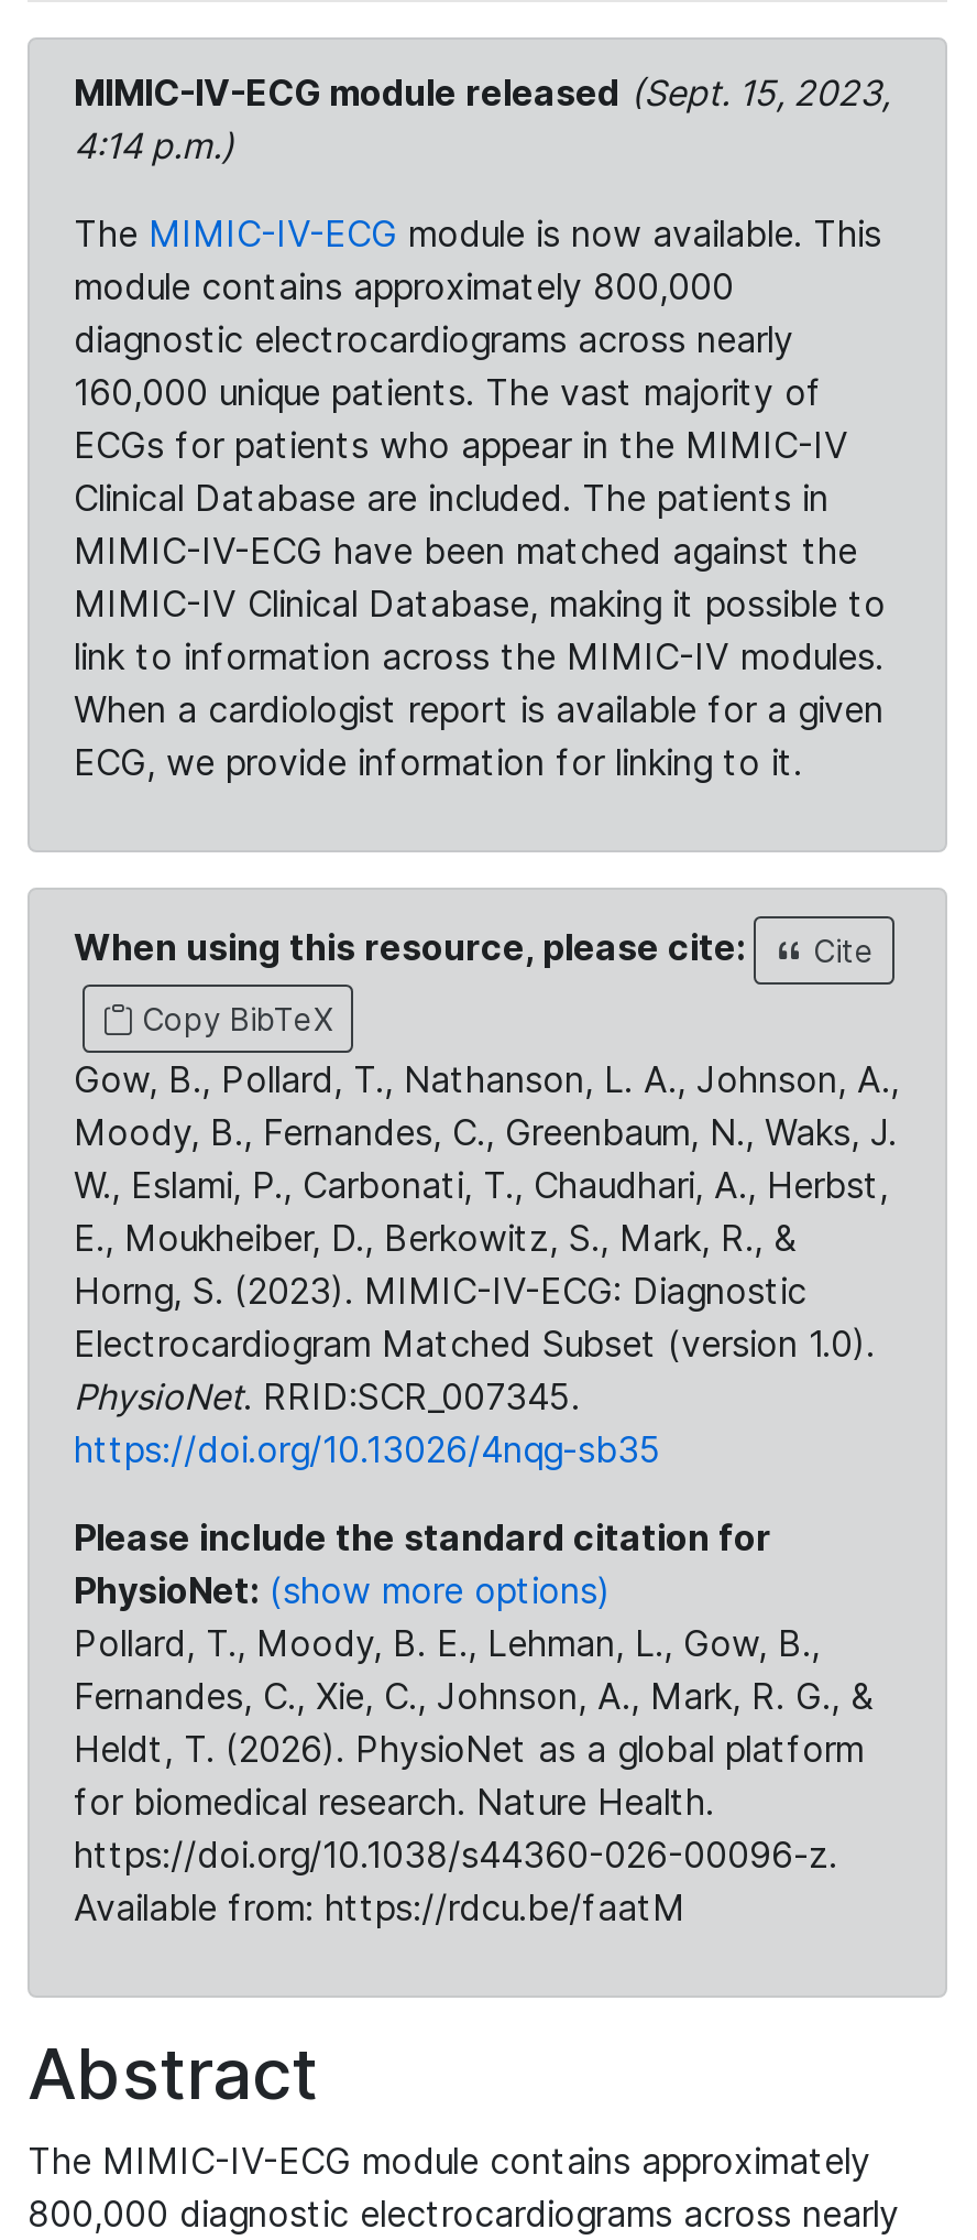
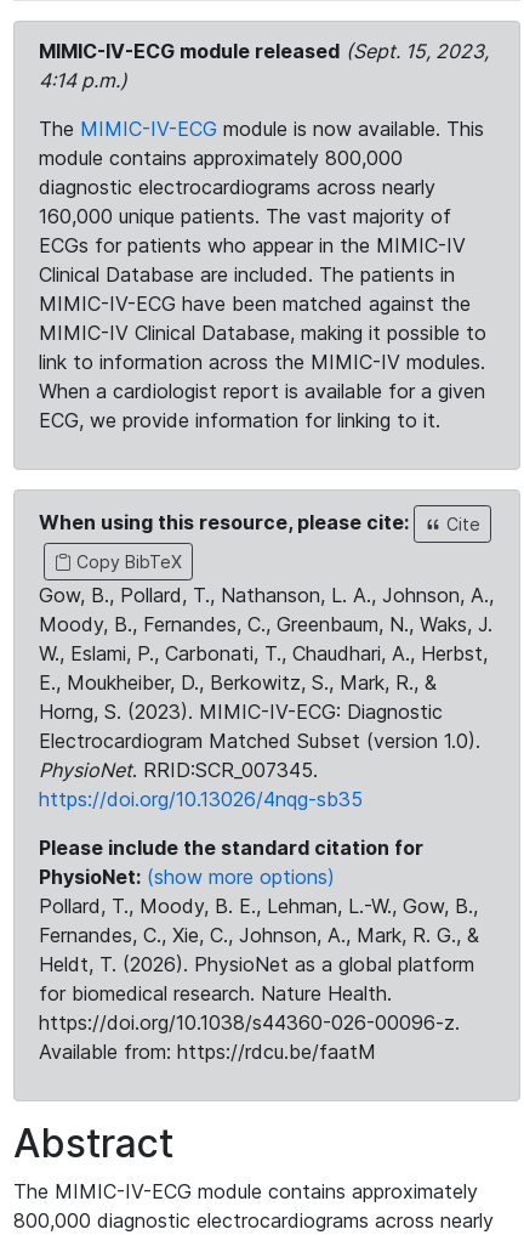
[74,1621,820,1665] Pollard, T., Moody, B. E., Lehman, L., Gow, B., -> [39,894,478,918] Pollard, T., Moody, B. E., Lehman, L.-W., Gow, B.,

